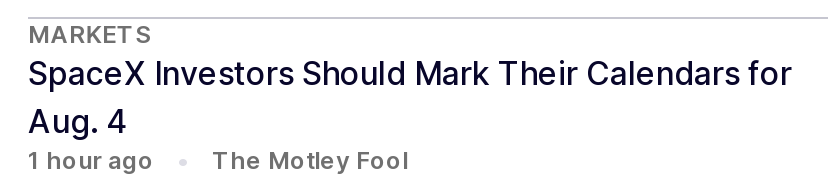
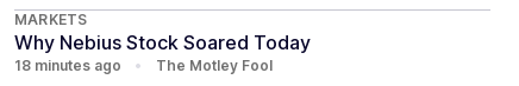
[28,53,792,175] SpaceX Investors Should Mark Their Calendars for | Aug. 4 | 1 hour ago -> [14,31,311,74] Why Nebius Stock Soared Today | 18 minutes ago

